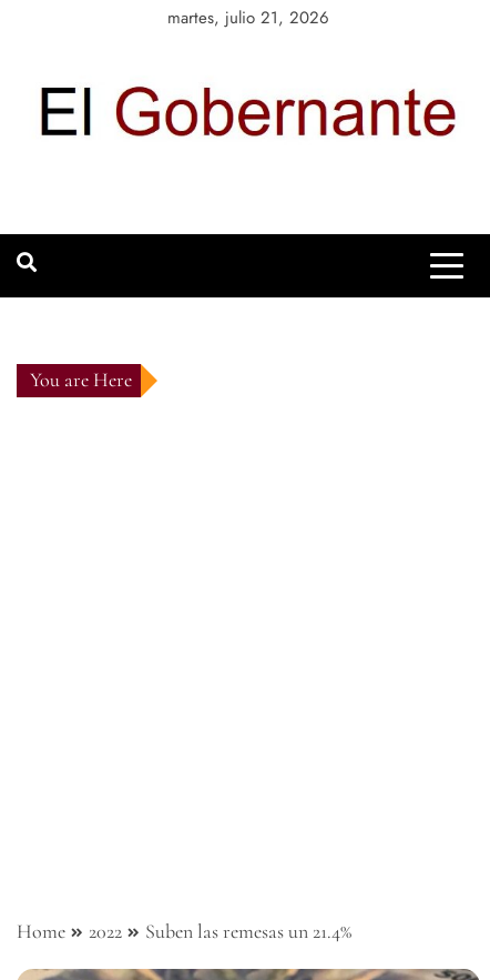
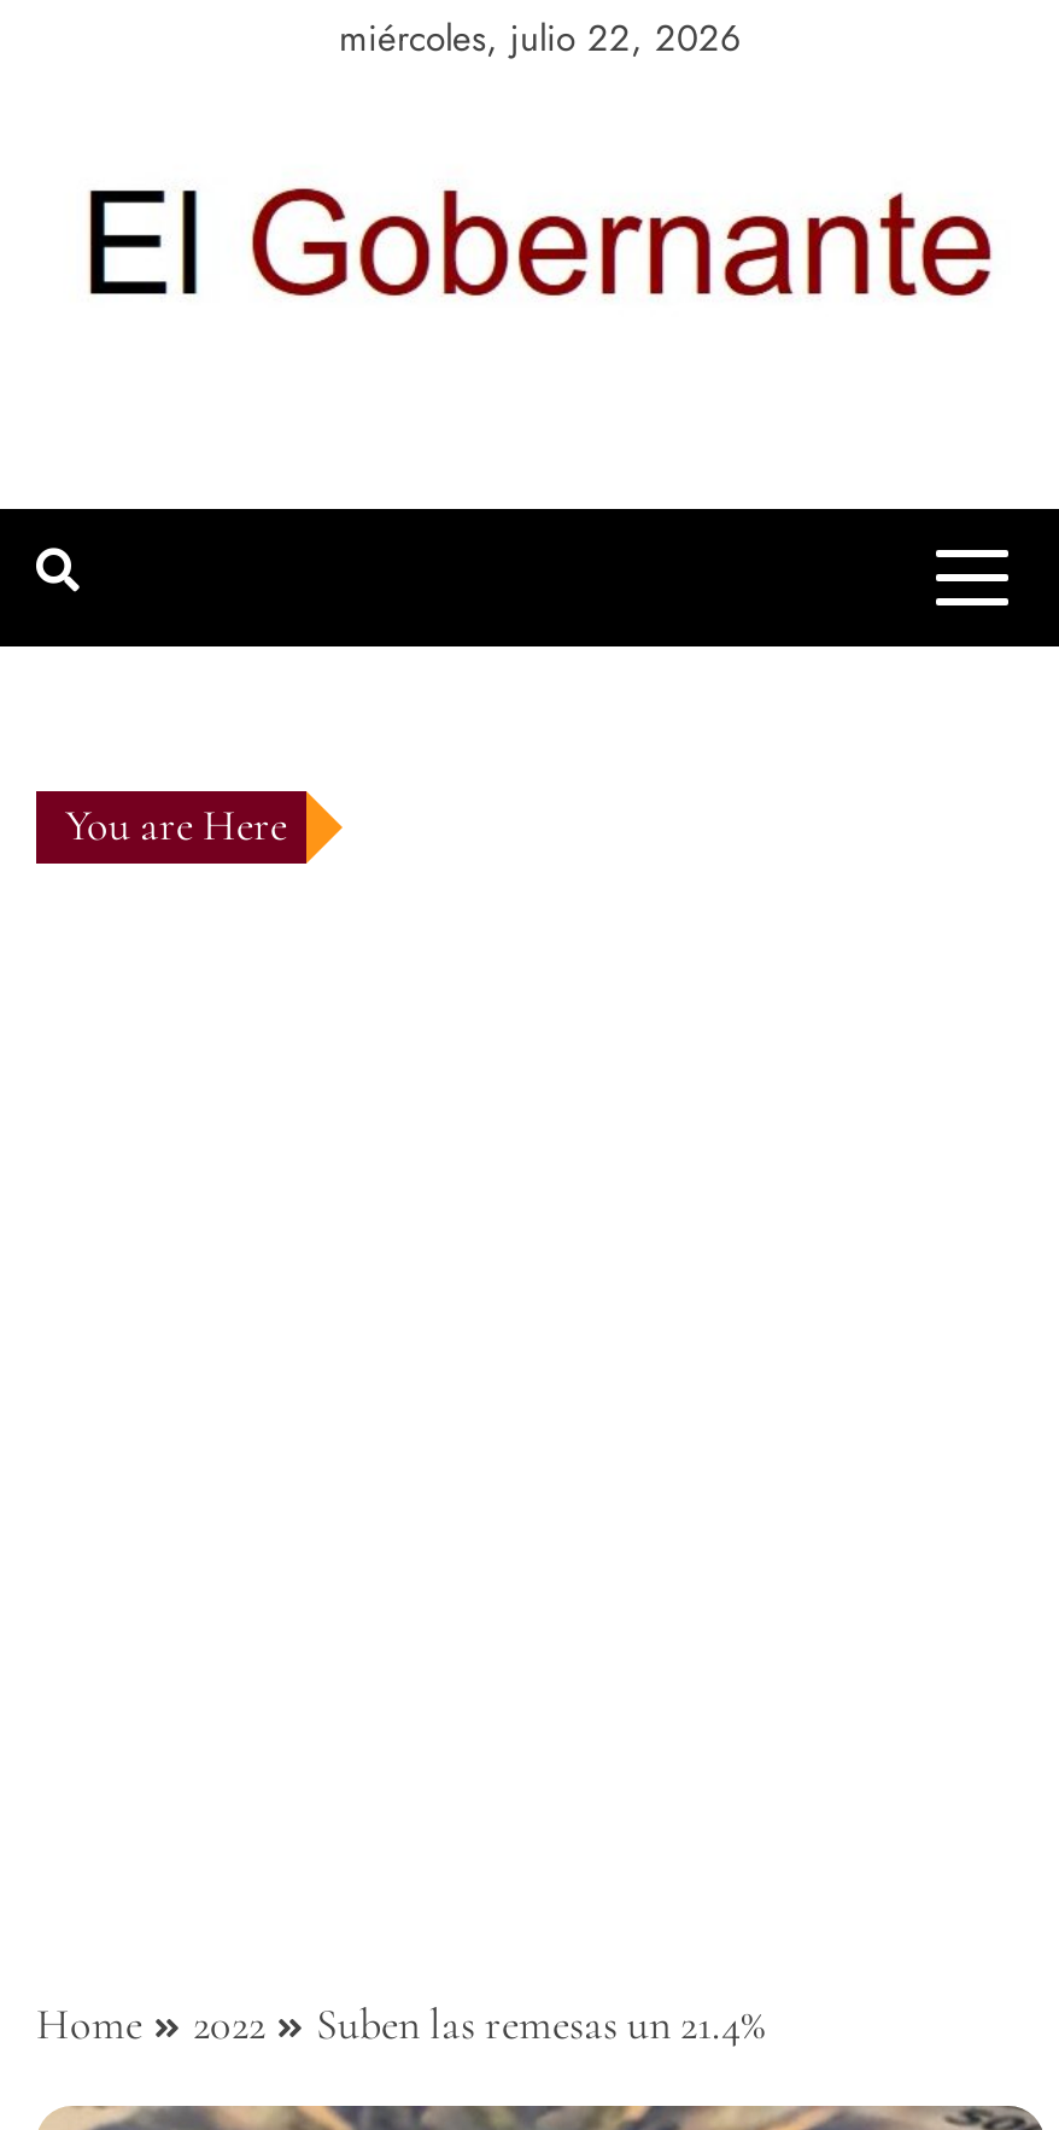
[167,6,329,30] martes, julio 21, 2026 -> [339,12,742,65] miércoles, julio 22, 2026

